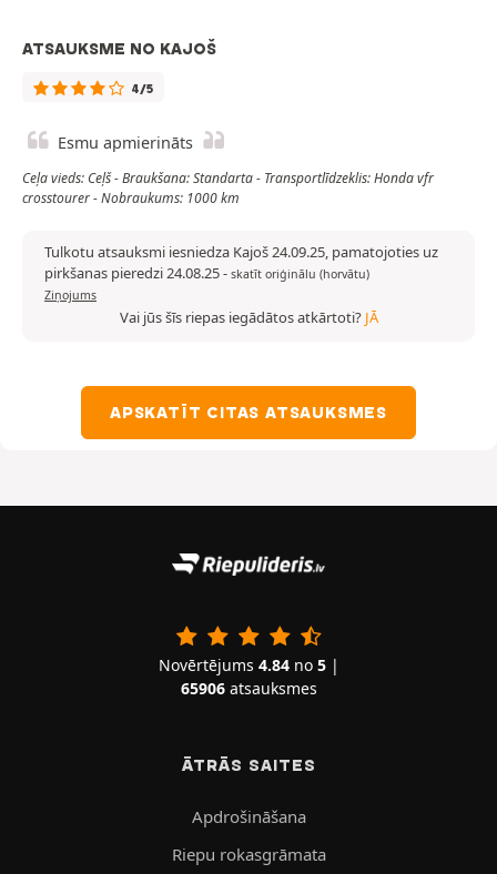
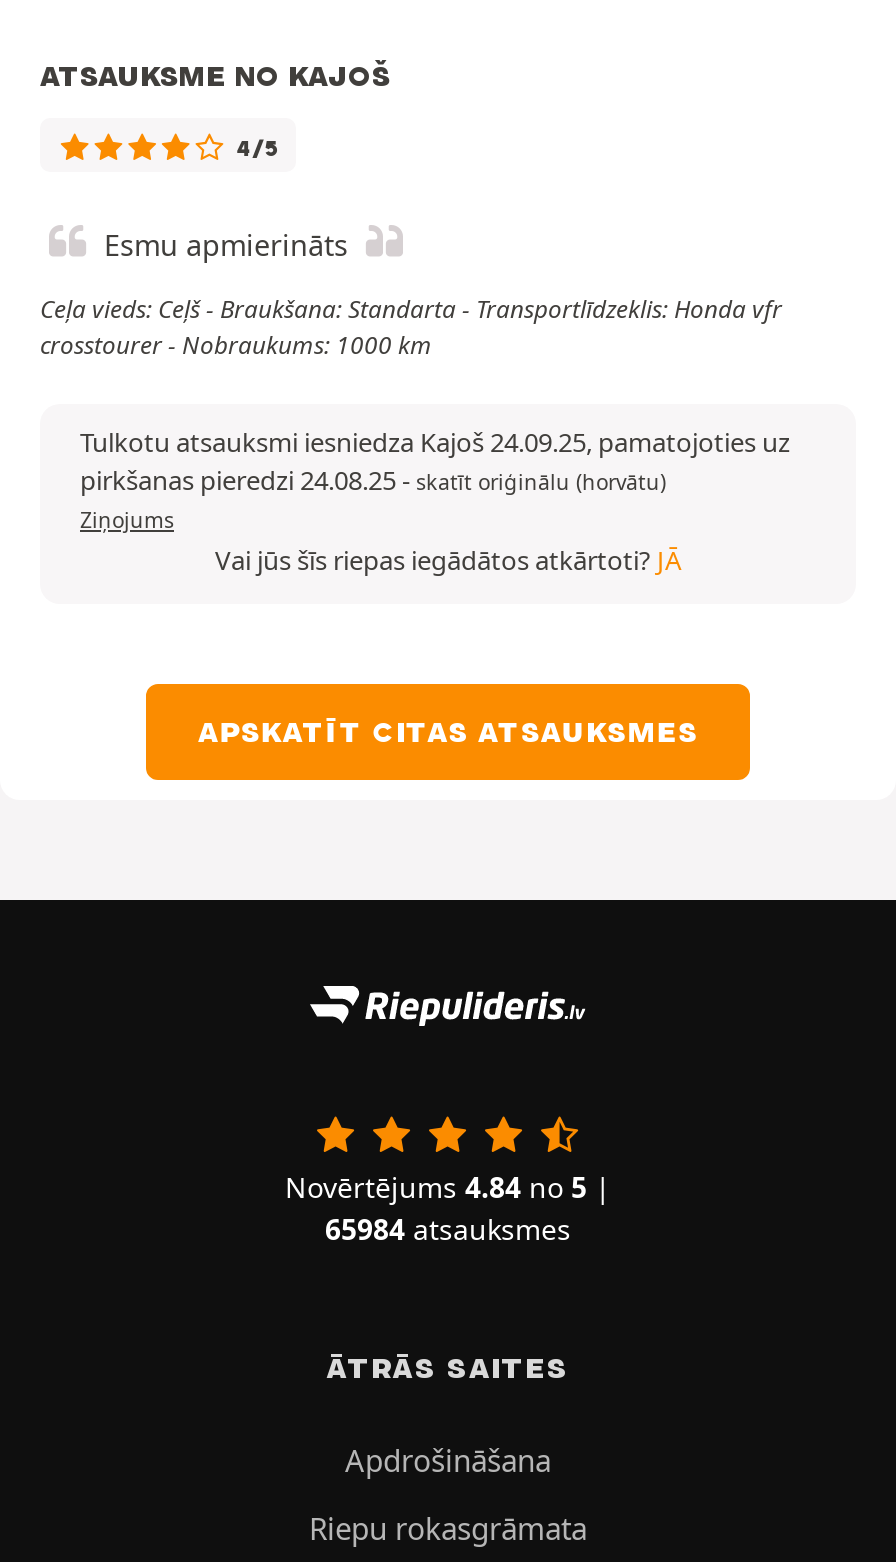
[180,678,317,699] 65906 atsauksmes -> [325,1211,571,1249] 65984 atsauksmes

